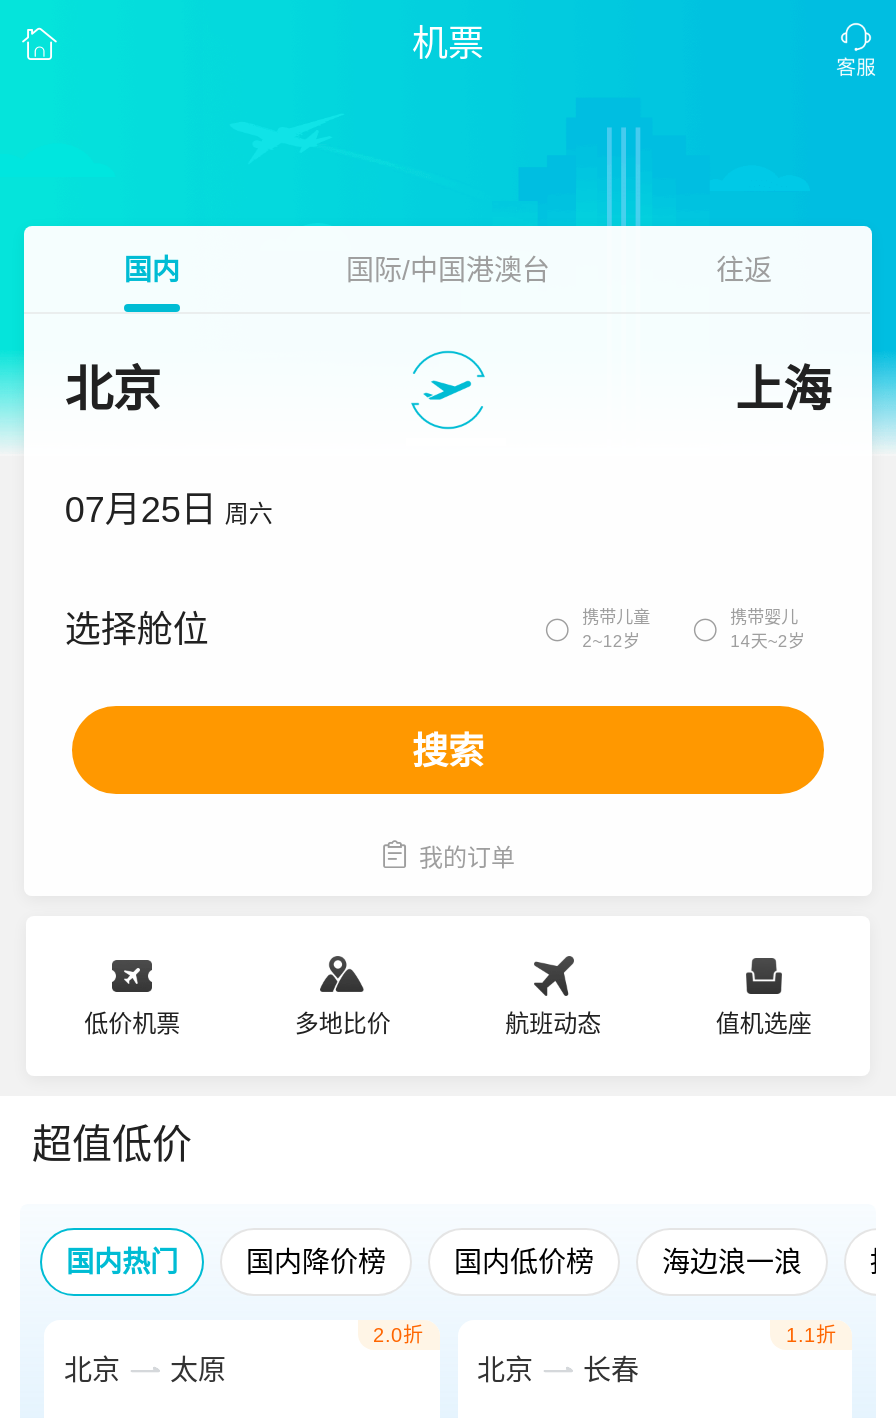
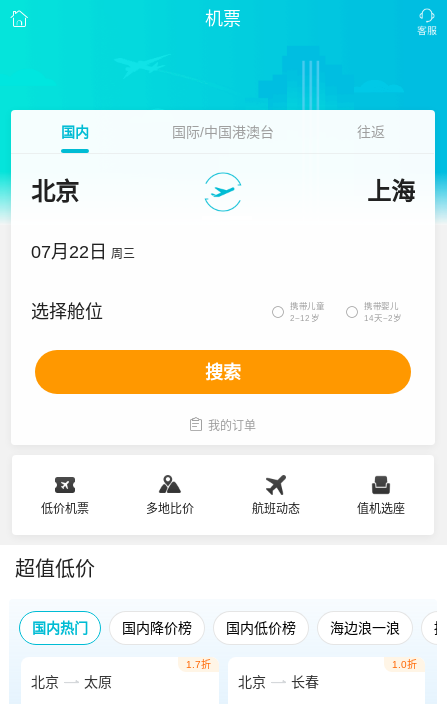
[65,490,273,530] 07月25日 周六 -> [31,242,135,262] 07月22日 周三
[373,1324,423,1346] 2.0折 -> [185,659,210,670] 1.7折
[786,1324,836,1346] 1.1折 -> [392,659,417,670] 1.0折

